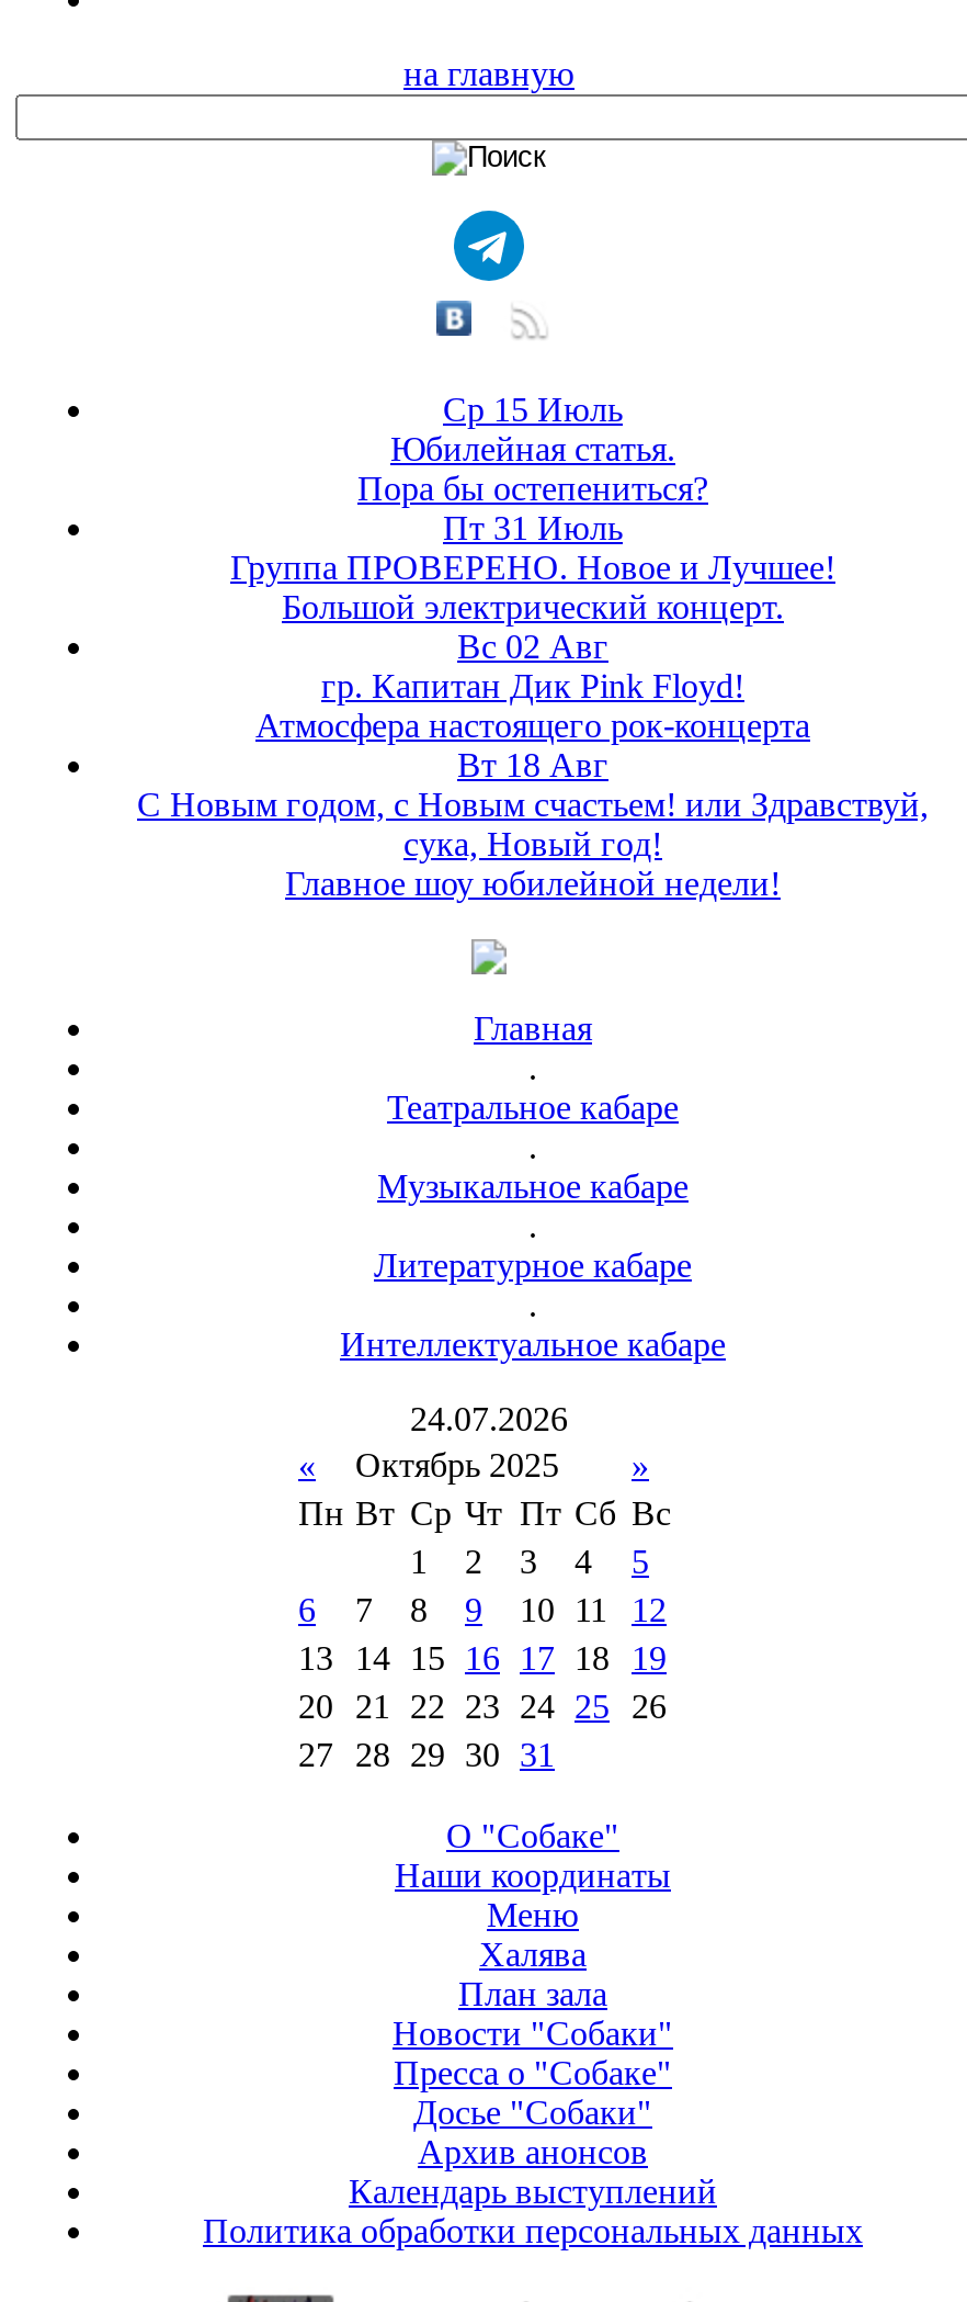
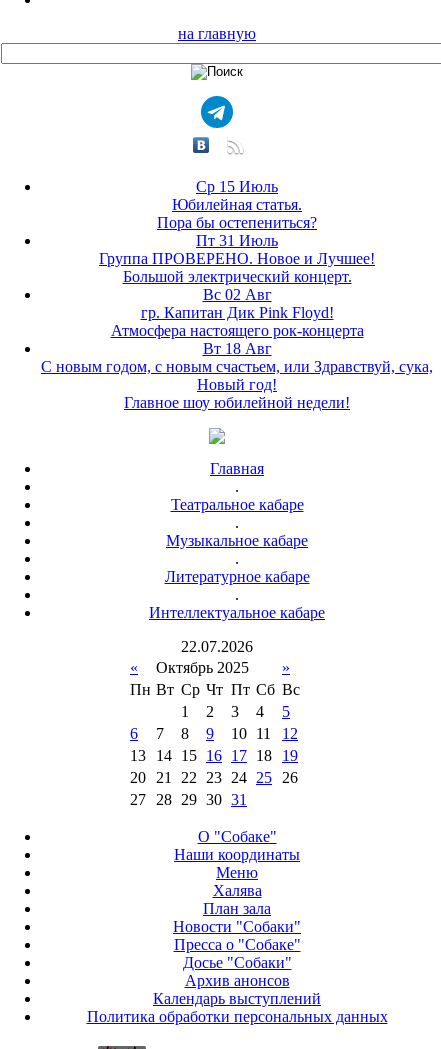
[137,786,929,862] С Новым годом, с Новым счастьем! или Здравствуй, | сука, Новый год! -> [41,358,433,393] С новым годом, с новым счастьем, или Здравствуй, сука, | Новый год!
[410,1400,568,1437] 24.07.2026 -> [181,638,253,655] 22.07.2026

